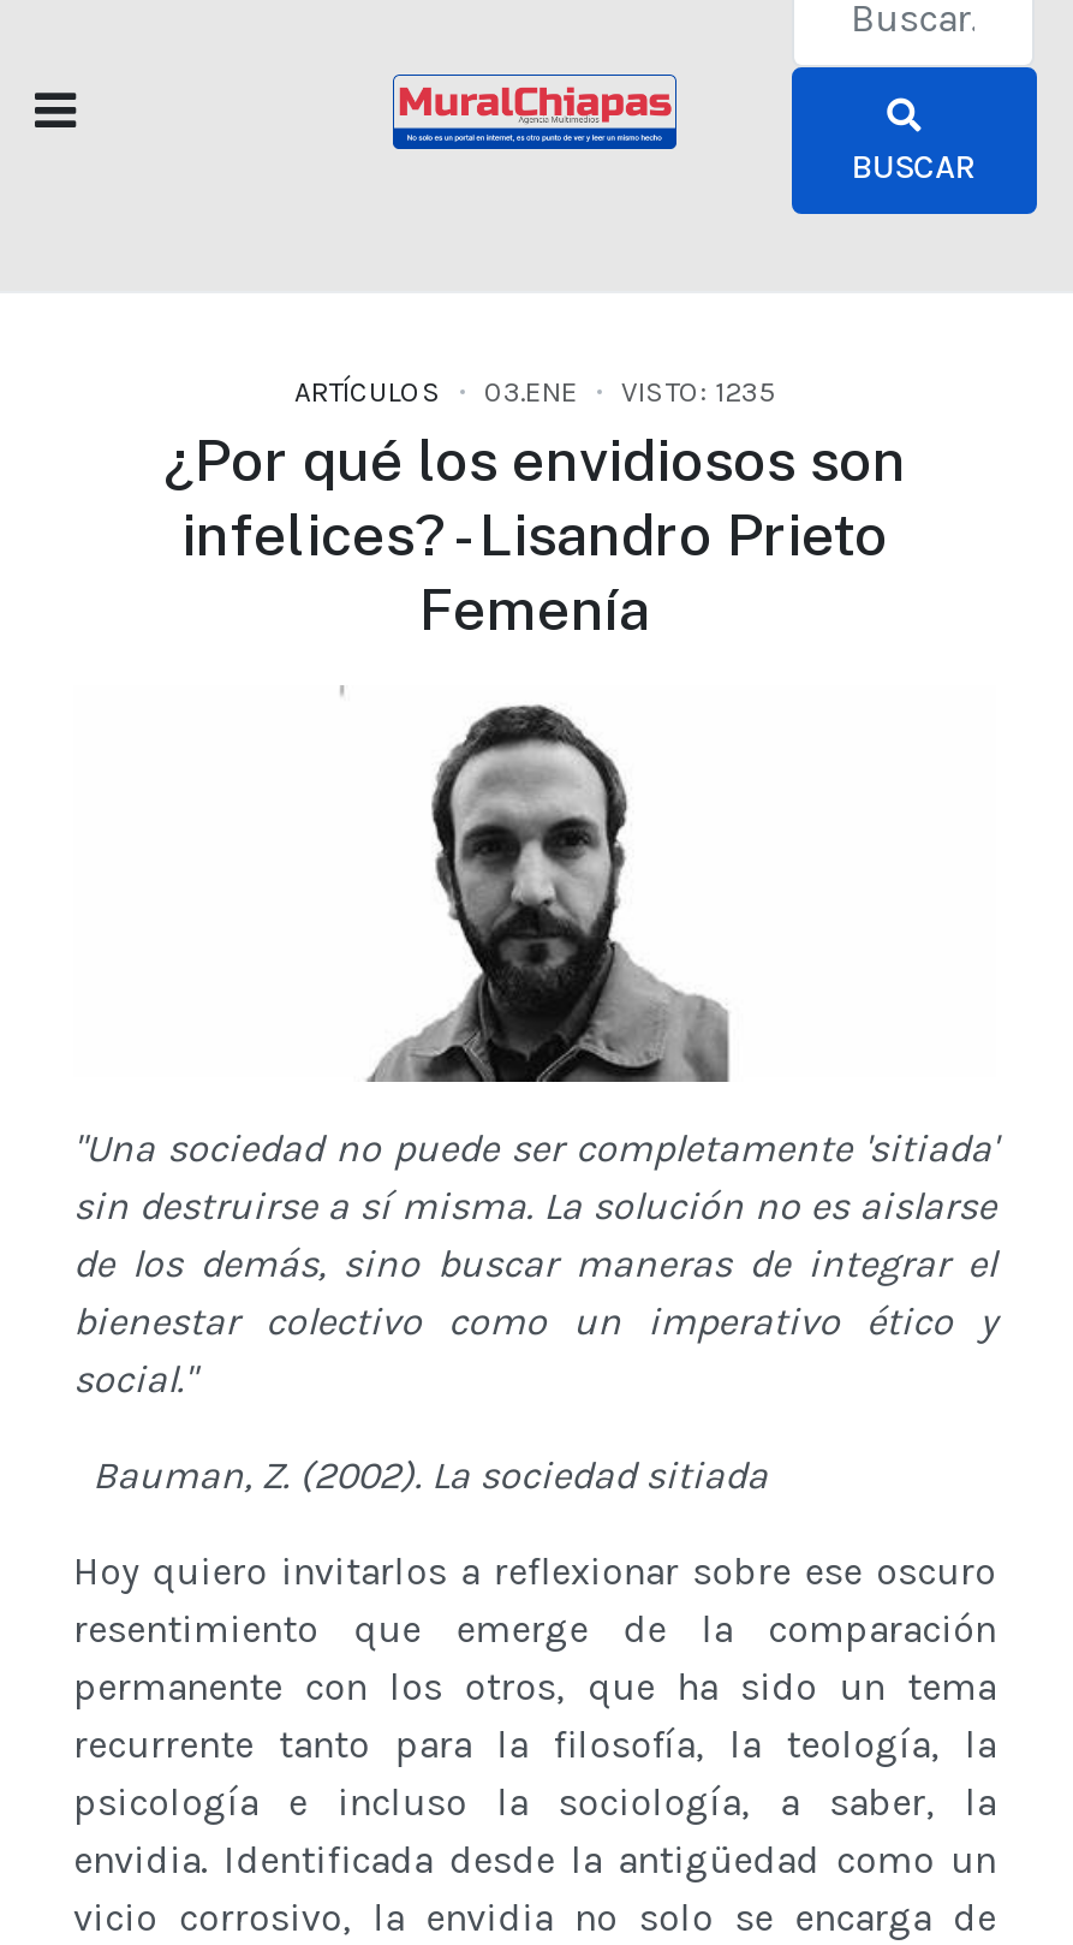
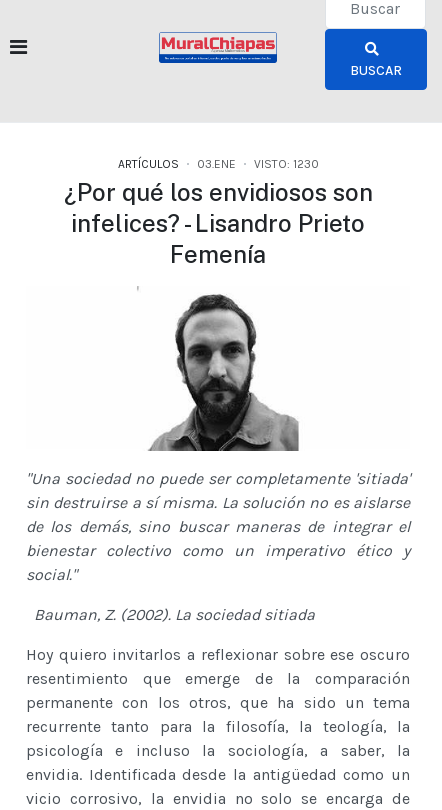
[294,376,775,409] ARTÍCULOS 03.ENE VISTO: 1235 -> [117,157,318,171] ARTÍCULOS 03.ENE VISTO: 1230

